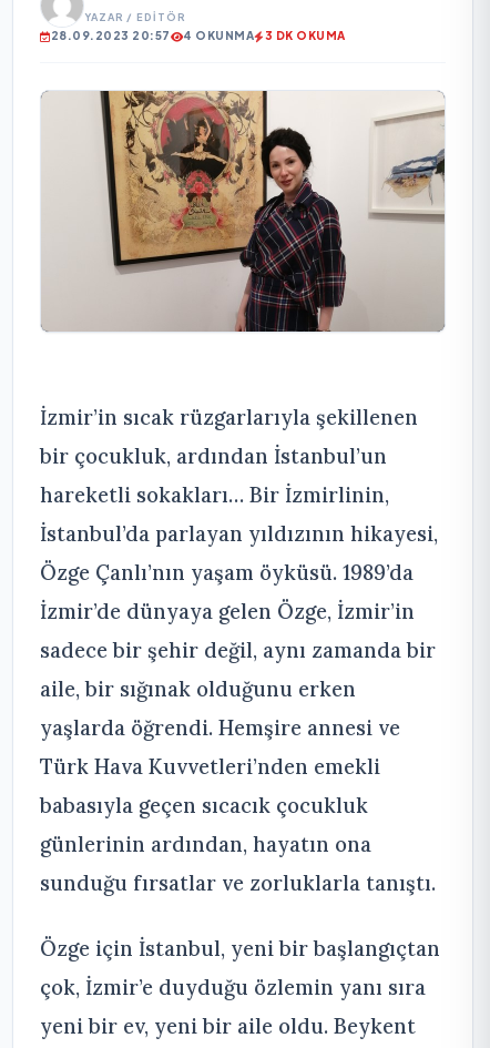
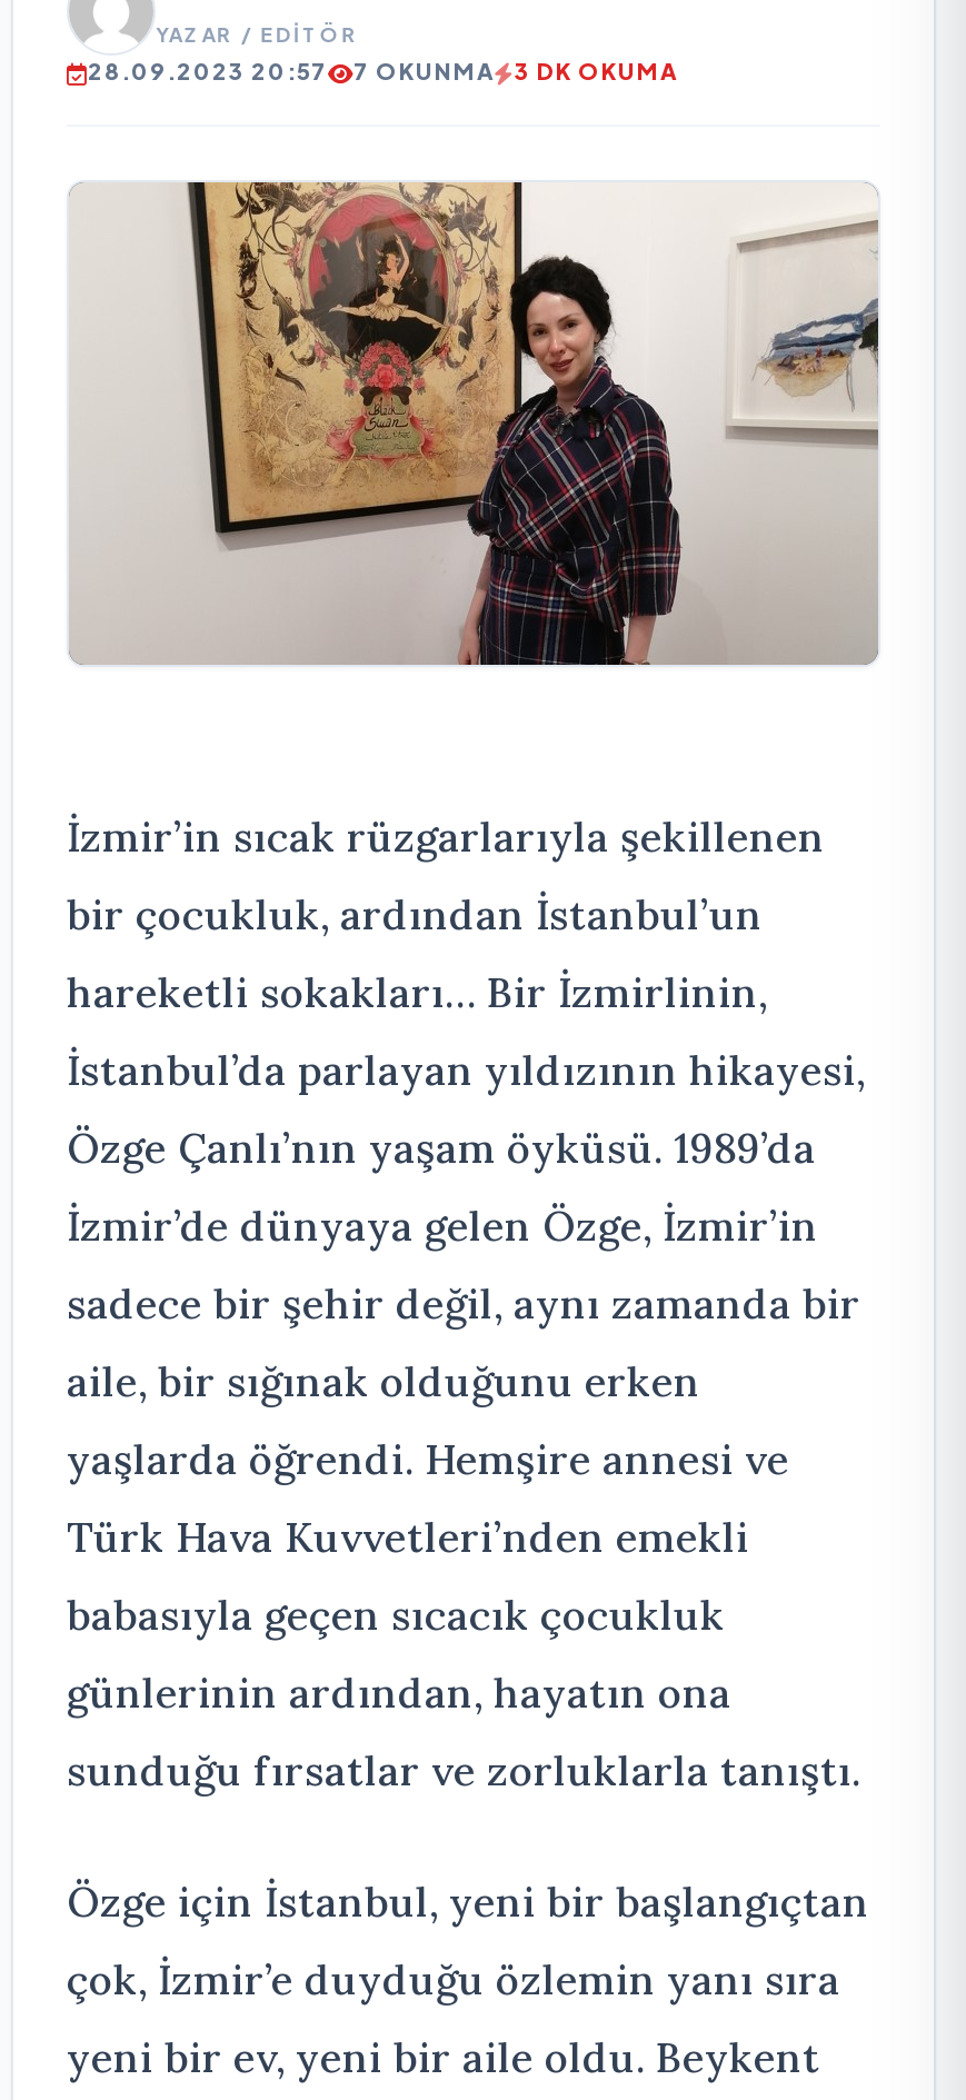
[183,29,254,42] 4 OKUNMA -> [353,58,494,84] 7 OKUNMA

